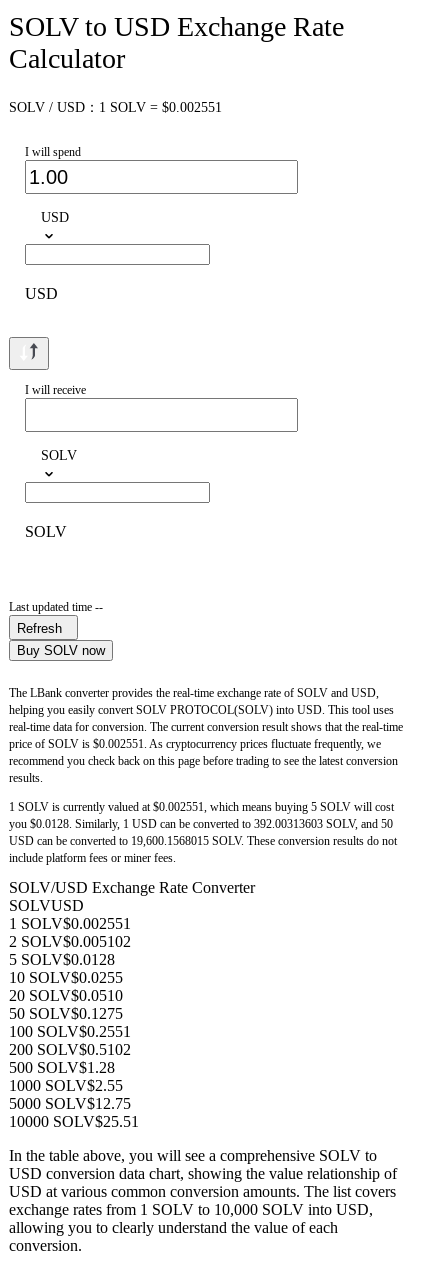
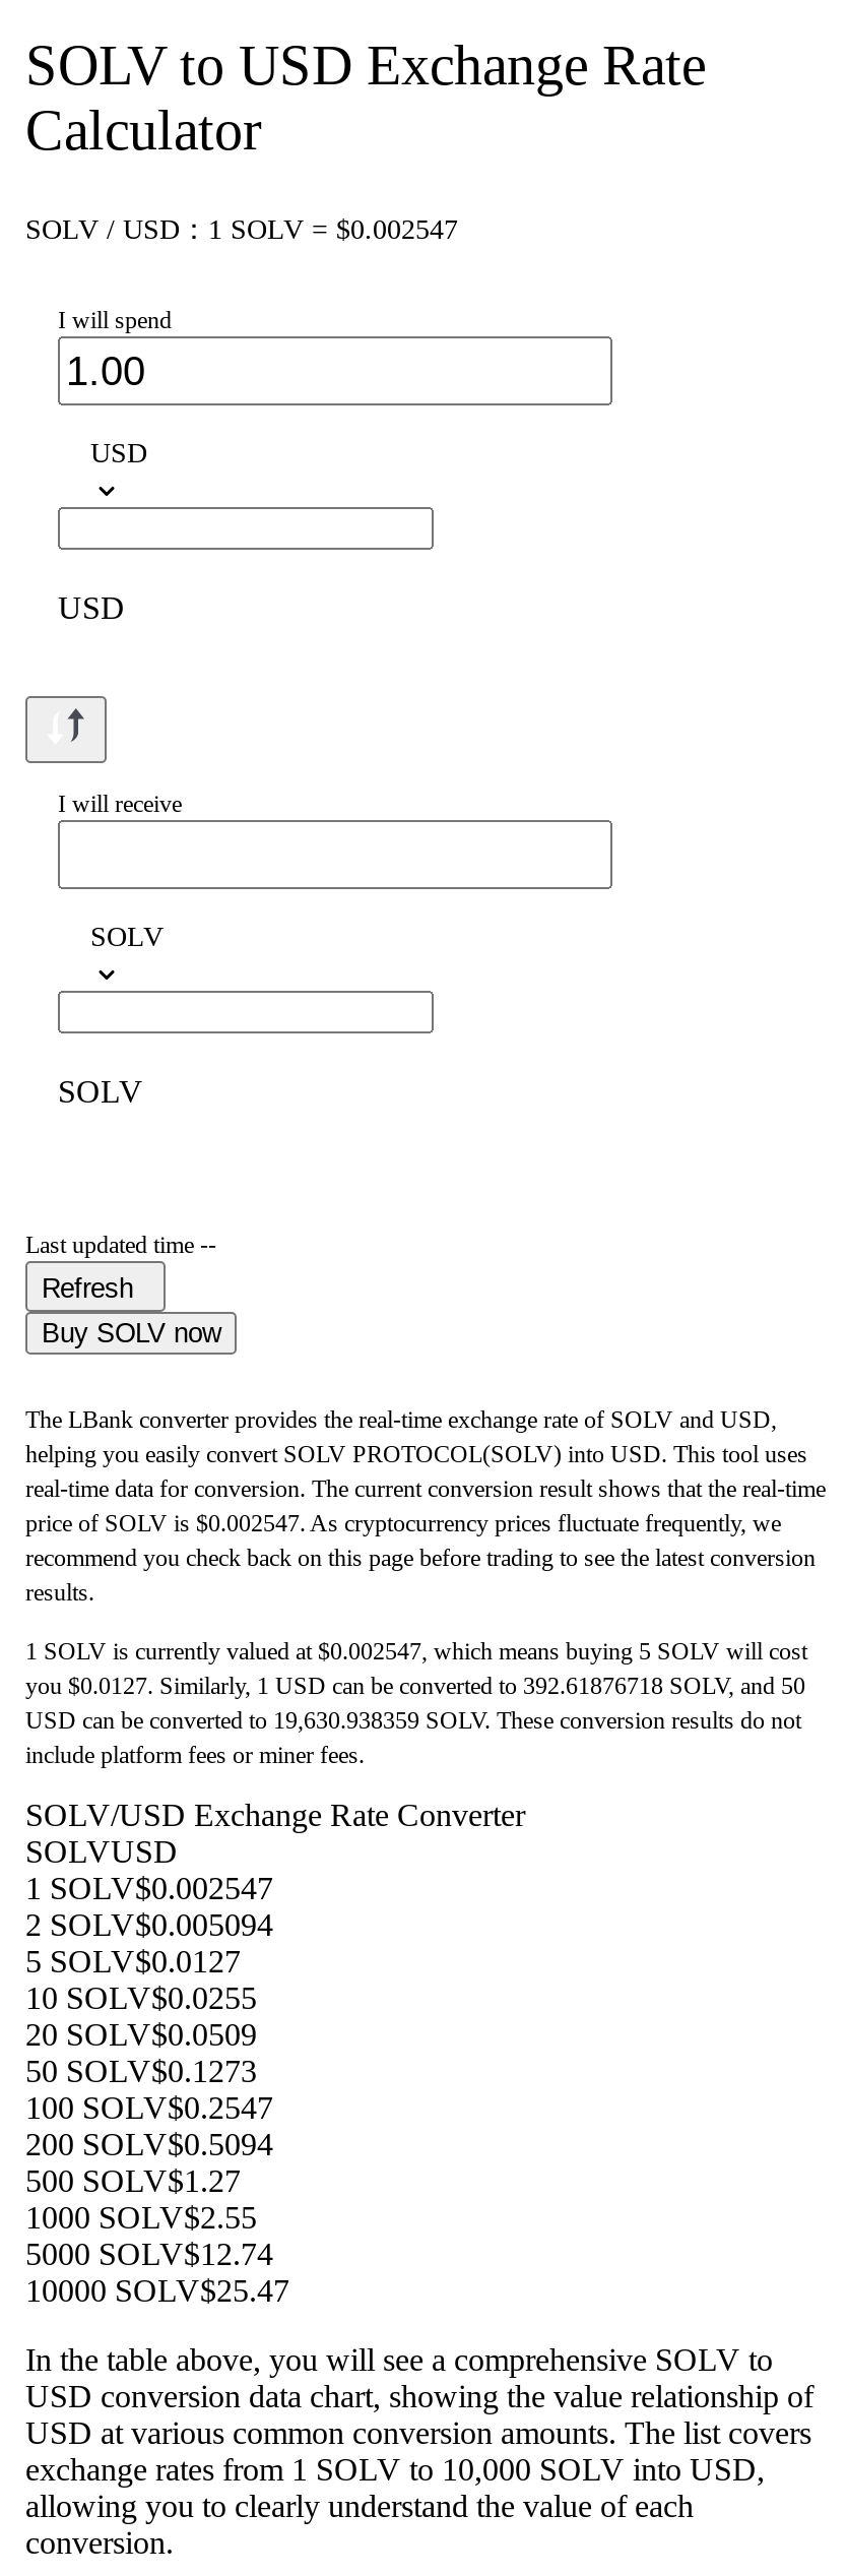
[9,100,222,115] SOLV / USD：1 SOLV = $0.002551 -> [25,215,458,246] SOLV / USD：1 SOLV = $0.002547
[9,737,381,751] price of SOLV is $0.002551. As cryptocurrency prices fluctuate frequently, we -> [25,1510,781,1538] price of SOLV is $0.002547. As cryptocurrency prices fluctuate frequently, we
[9,800,394,814] 1 SOLV is currently valued at $0.002551, which means buying 5 SOLV will cost -> [25,1638,807,1667] 1 SOLV is currently valued at $0.002547, which means buying 5 SOLV will cost
[9,817,393,831] you $0.0128. Similarly, 1 USD can be converted to 392.00313603 SOLV, and 50 -> [25,1673,805,1701] you $0.0127. Similarly, 1 USD can be converted to 392.61876718 SOLV, and 50
[9,834,397,848] USD can be converted to 19,600.1568015 SOLV. These conversion results do not -> [25,1707,801,1736] USD can be converted to 19,630.938359 SOLV. These conversion results do not
[9,915,131,932] 1 SOLV$0.002551 -> [25,1872,273,1906] 1 SOLV$0.002547
[9,933,131,950] 2 SOLV$0.005102 -> [25,1908,273,1943] 2 SOLV$0.005094
[9,951,115,968] 5 SOLV$0.0128 -> [25,1945,241,1980] 5 SOLV$0.0127
[9,987,123,1004] 20 SOLV$0.0510 -> [25,2018,257,2053] 20 SOLV$0.0509
[9,1005,123,1022] 50 SOLV$0.1275 -> [25,2055,257,2089] 50 SOLV$0.1273
[9,1023,131,1040] 100 SOLV$0.2551 -> [25,2091,273,2126] 100 SOLV$0.2547
[9,1041,131,1058] 200 SOLV$0.5102 -> [25,2128,273,2162] 200 SOLV$0.5094
[9,1059,115,1076] 500 SOLV$1.28 -> [25,2164,241,2199] 500 SOLV$1.27
[9,1095,131,1112] 5000 SOLV$12.75 -> [25,2238,273,2272] 5000 SOLV$12.74
[9,1113,139,1130] 10000 SOLV$25.51 -> [25,2274,289,2309] 10000 SOLV$25.47

